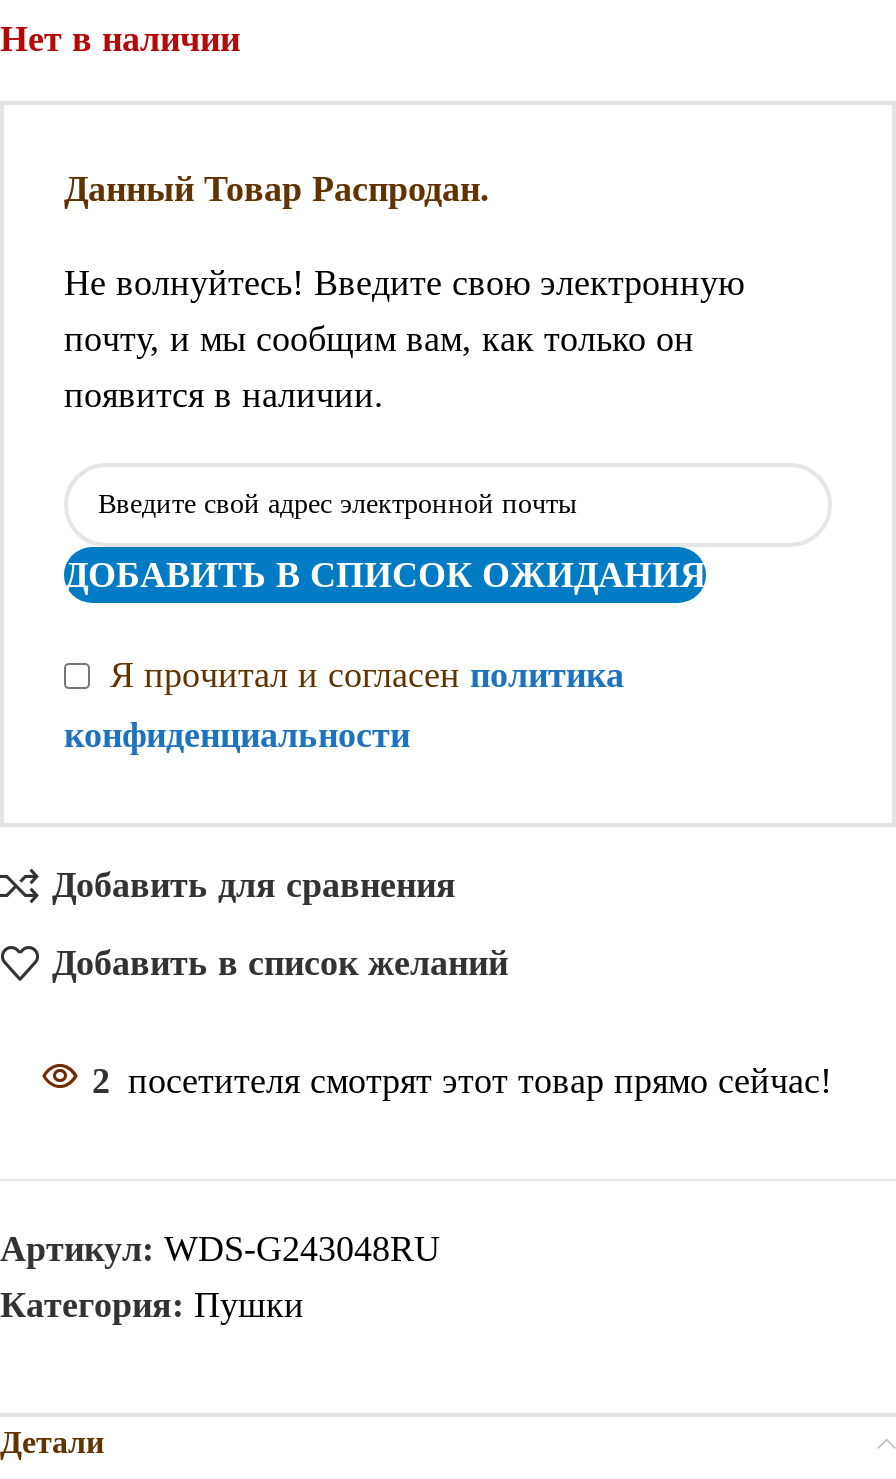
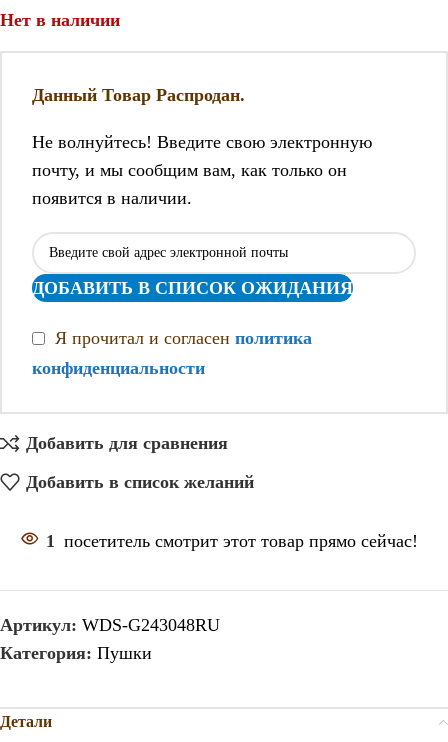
[92,1061,832,1101] 2 посетителя смотрят этот товар прямо сейчас! -> [46,531,418,551] 1 посетитель смотрит этот товар прямо сейчас!

